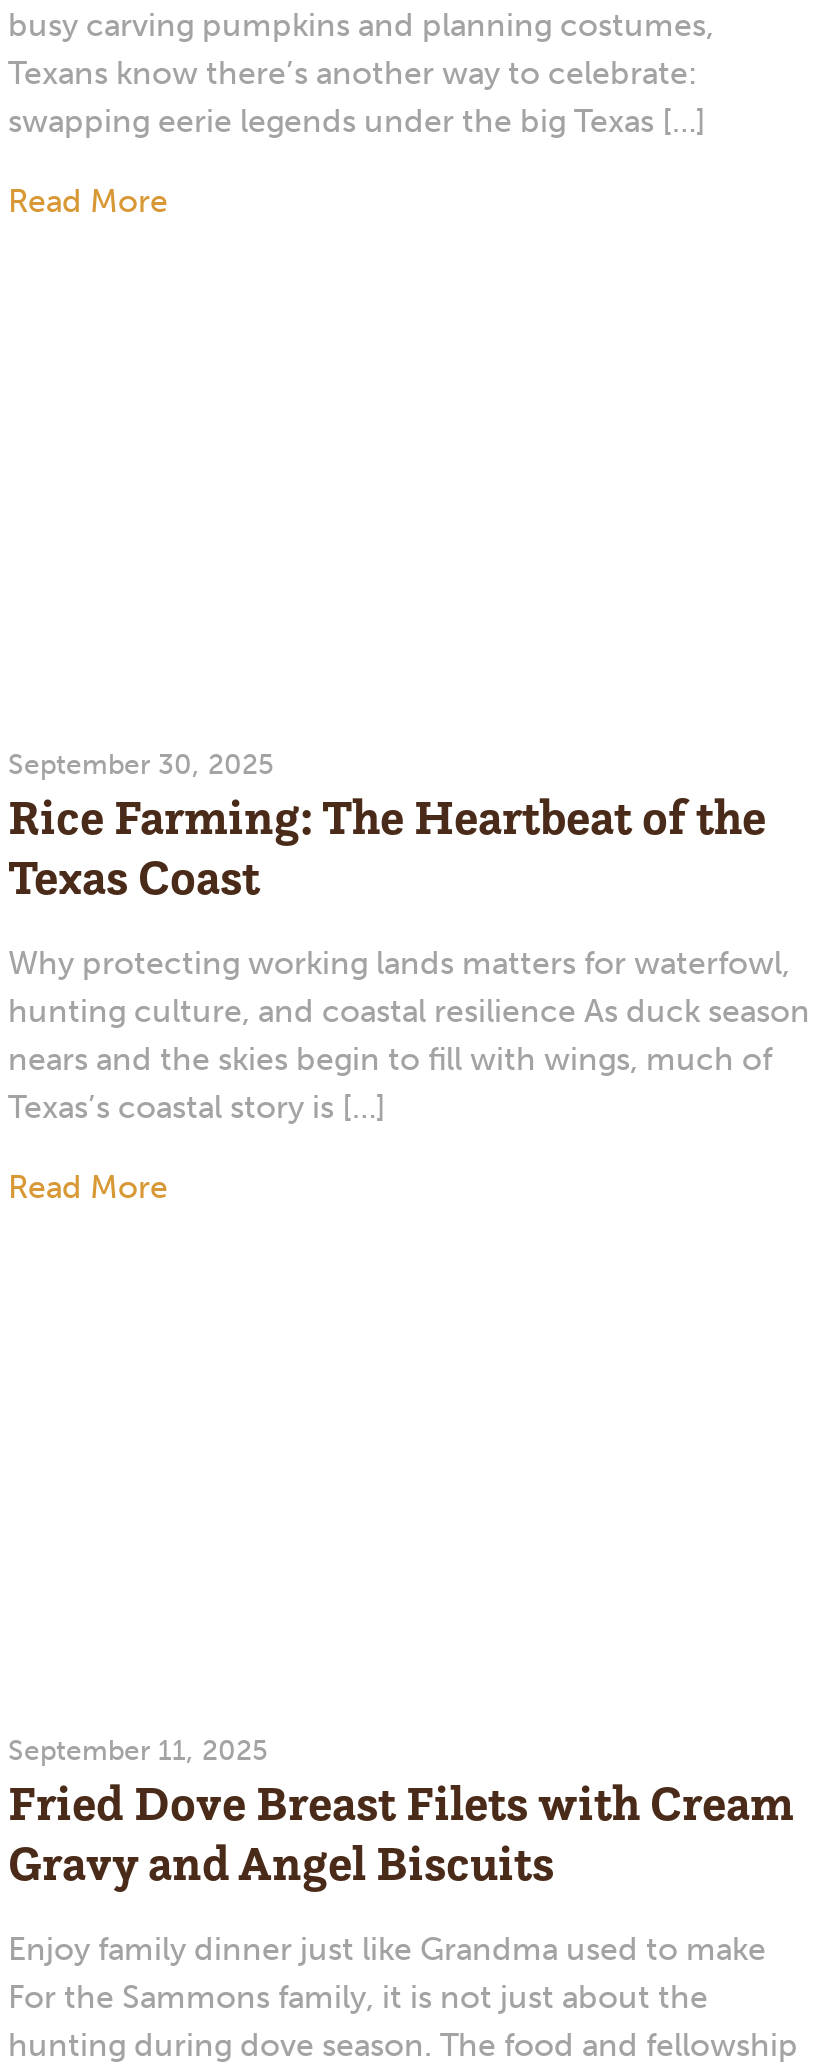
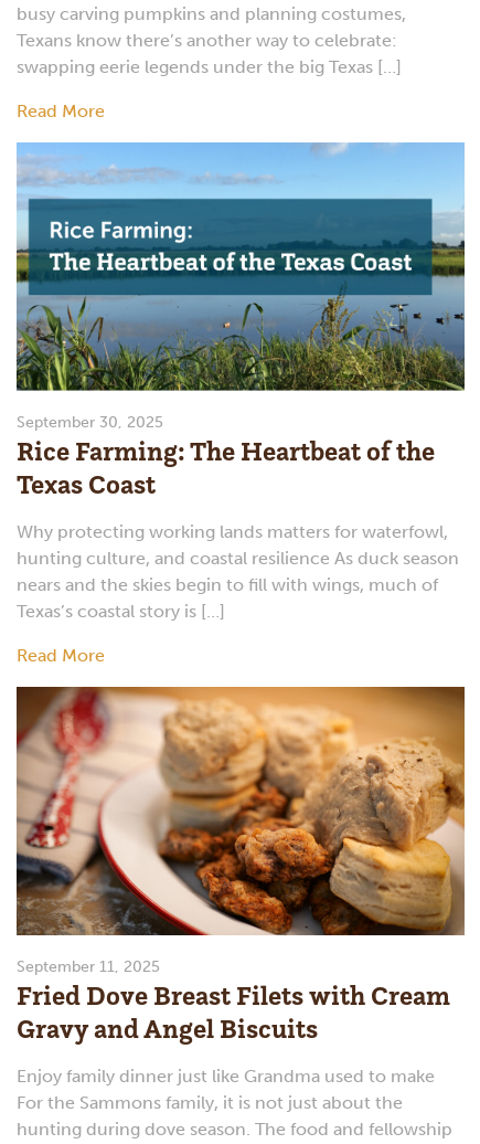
none -> [15,141,466,392] [image]
none -> [15,686,466,936] [image]

